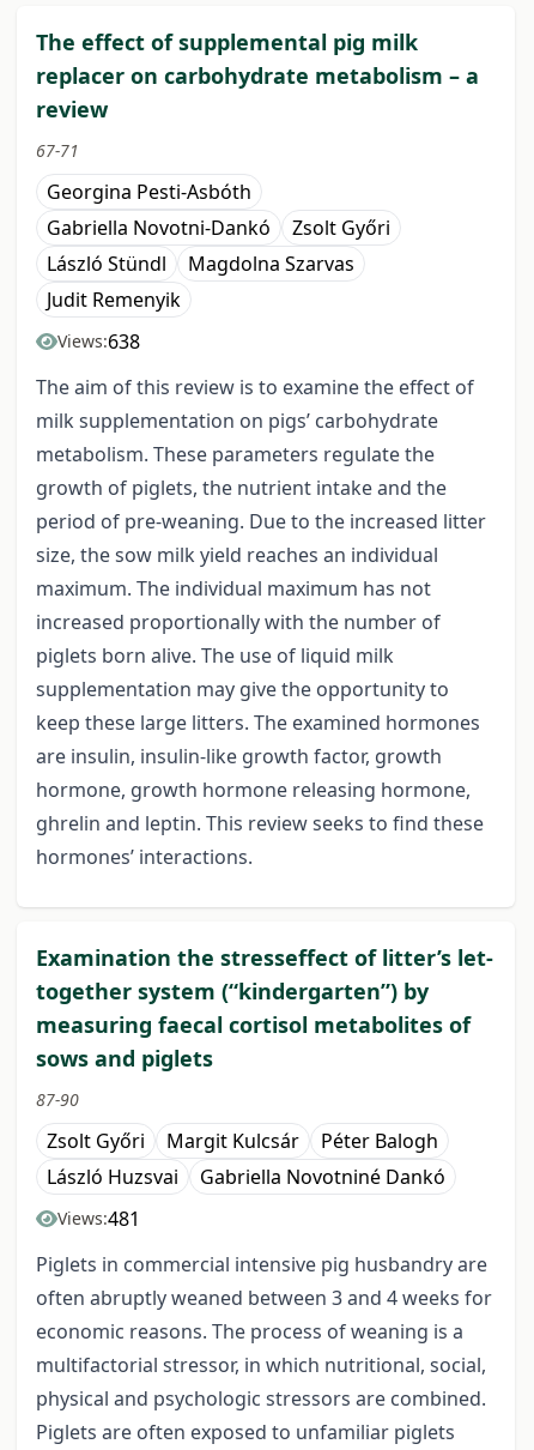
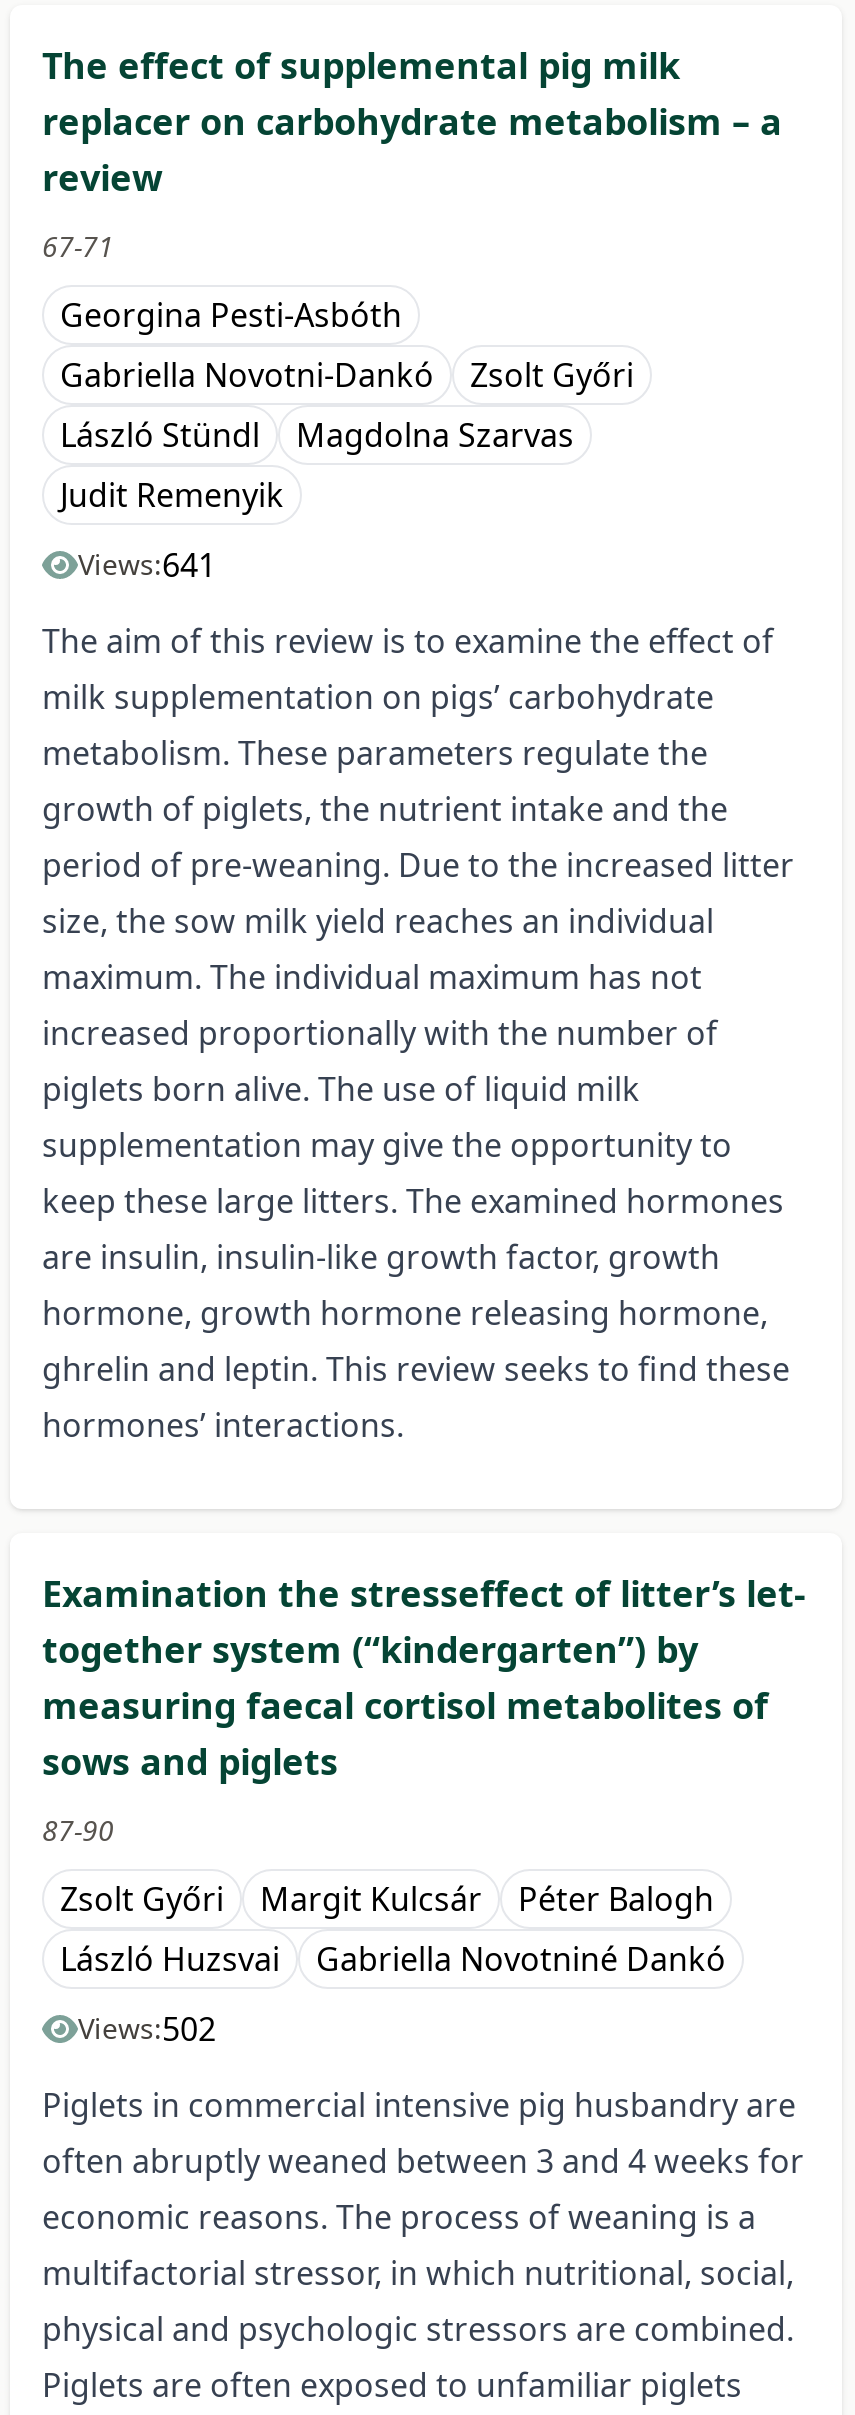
[57,329,140,355] Views:638 -> [78,543,216,587] Views:641
[57,1206,140,1232] Views:481 -> [78,2007,216,2051] Views:502

